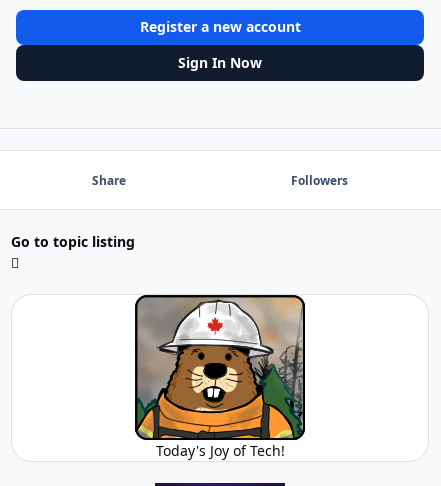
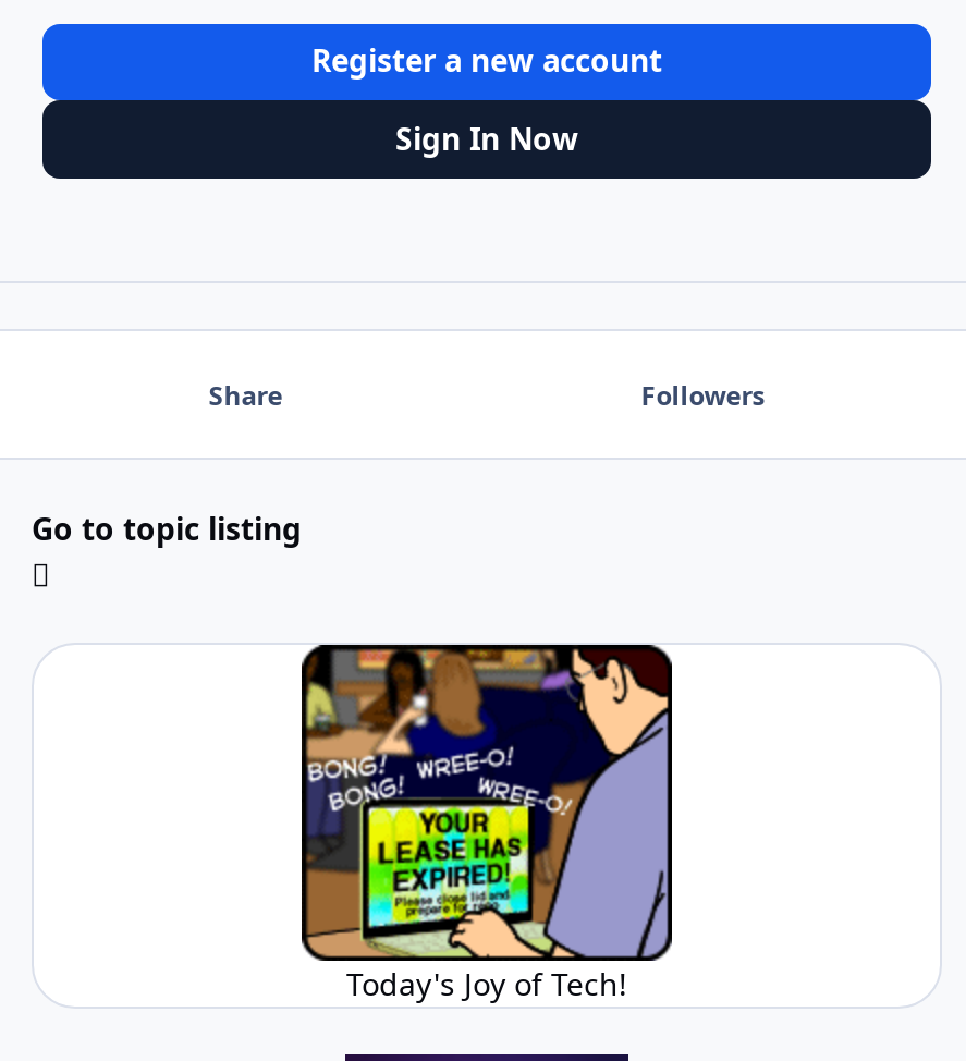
[136,296,304,439] [image] -> [304,647,670,959] [image]

